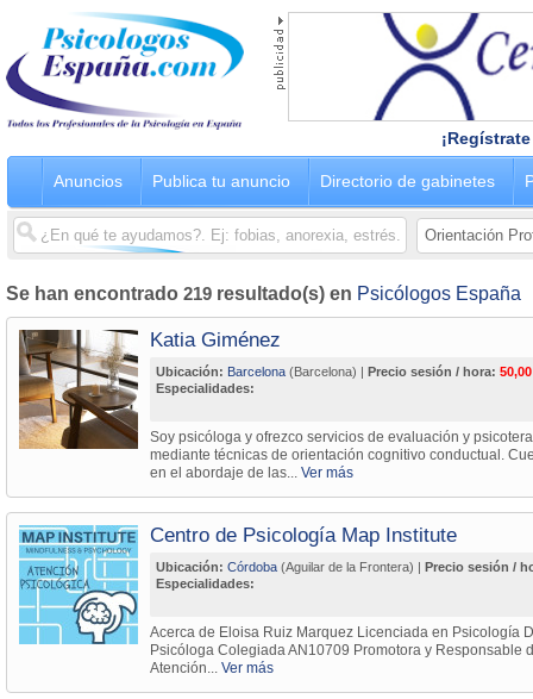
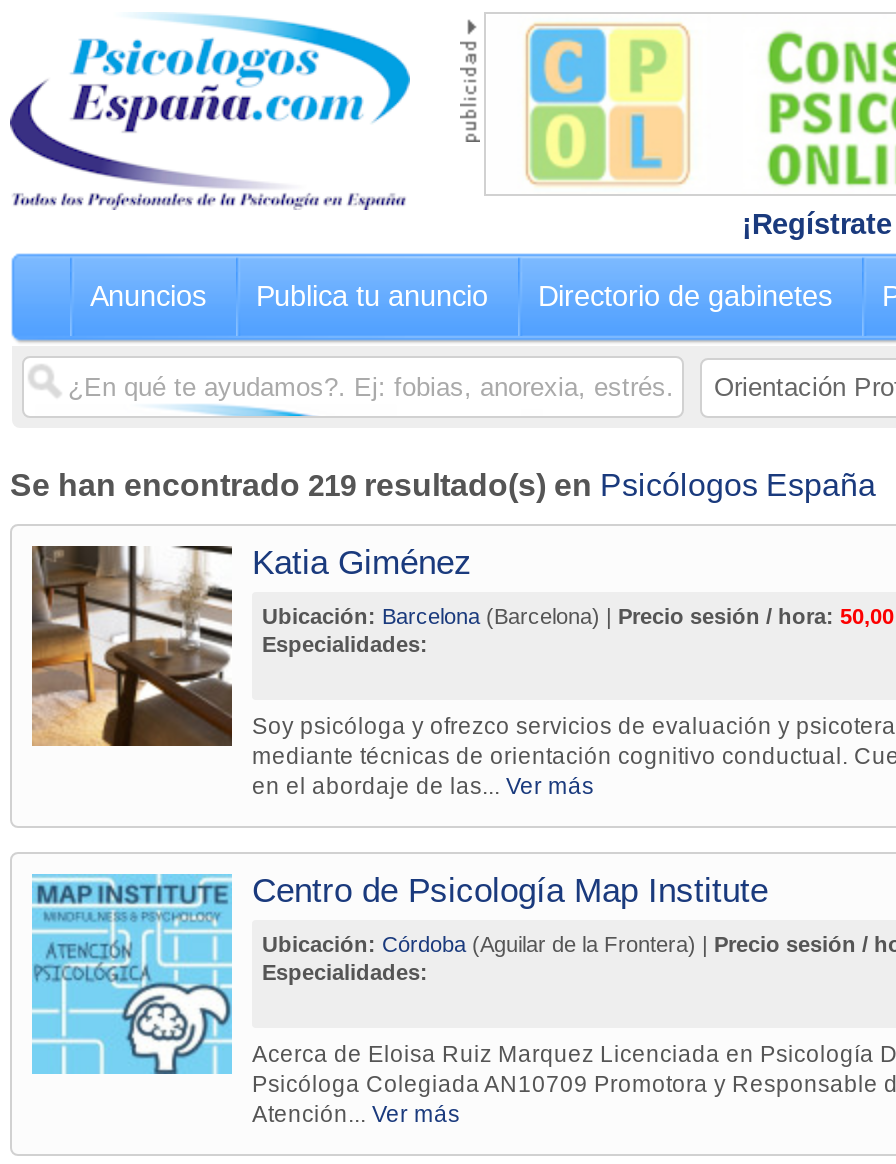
[313,12,529,121] [image] -> [524,14,890,194] [image]

